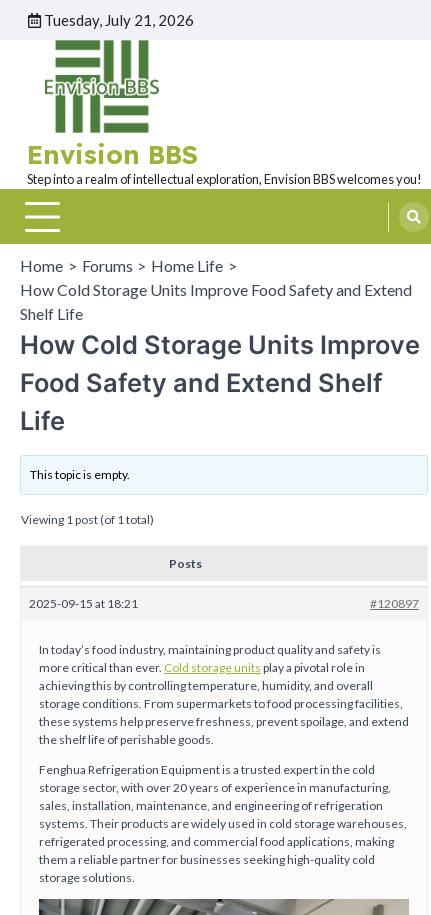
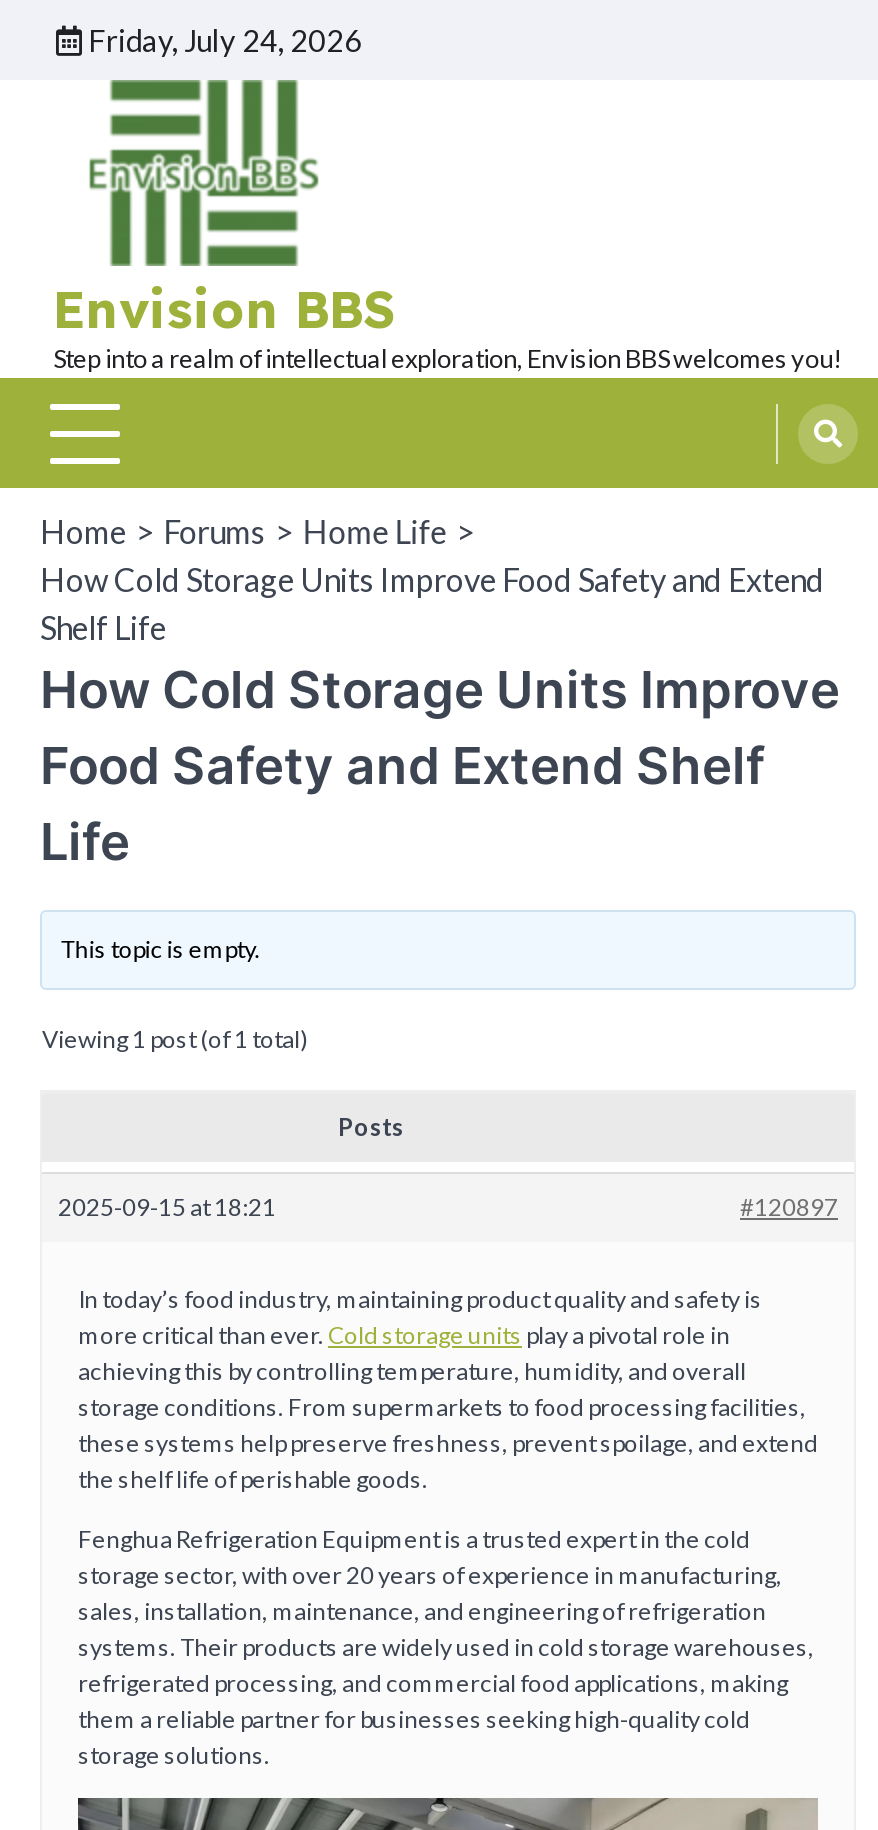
[44,11,194,29] Tuesday, July 21, 2026 -> [88,22,362,58] Friday, July 24, 2026

